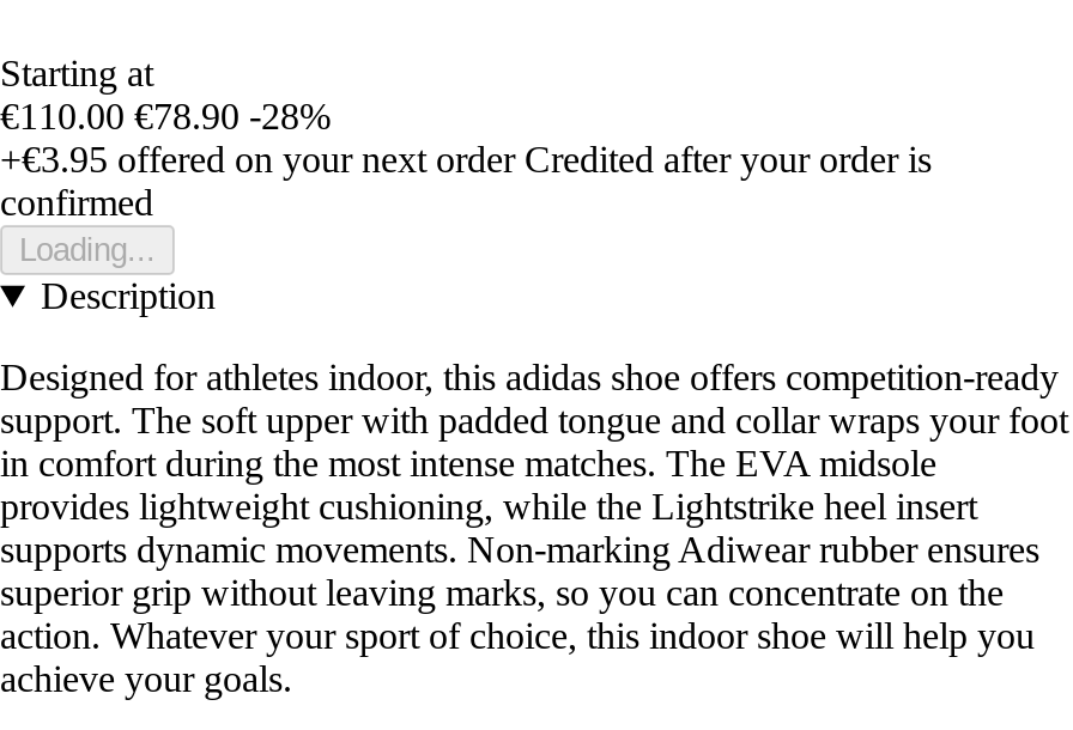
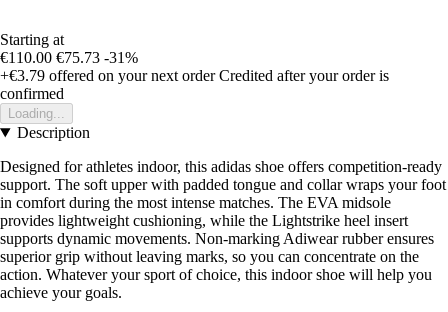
[0,96,331,137] €110.00 €78.90 -28% -> [0,49,138,66] €110.00 €75.73 -31%
[0,139,932,180] +€3.95 offered on your next order Credited after your order is -> [0,67,389,84] +€3.79 offered on your next order Credited after your order is

